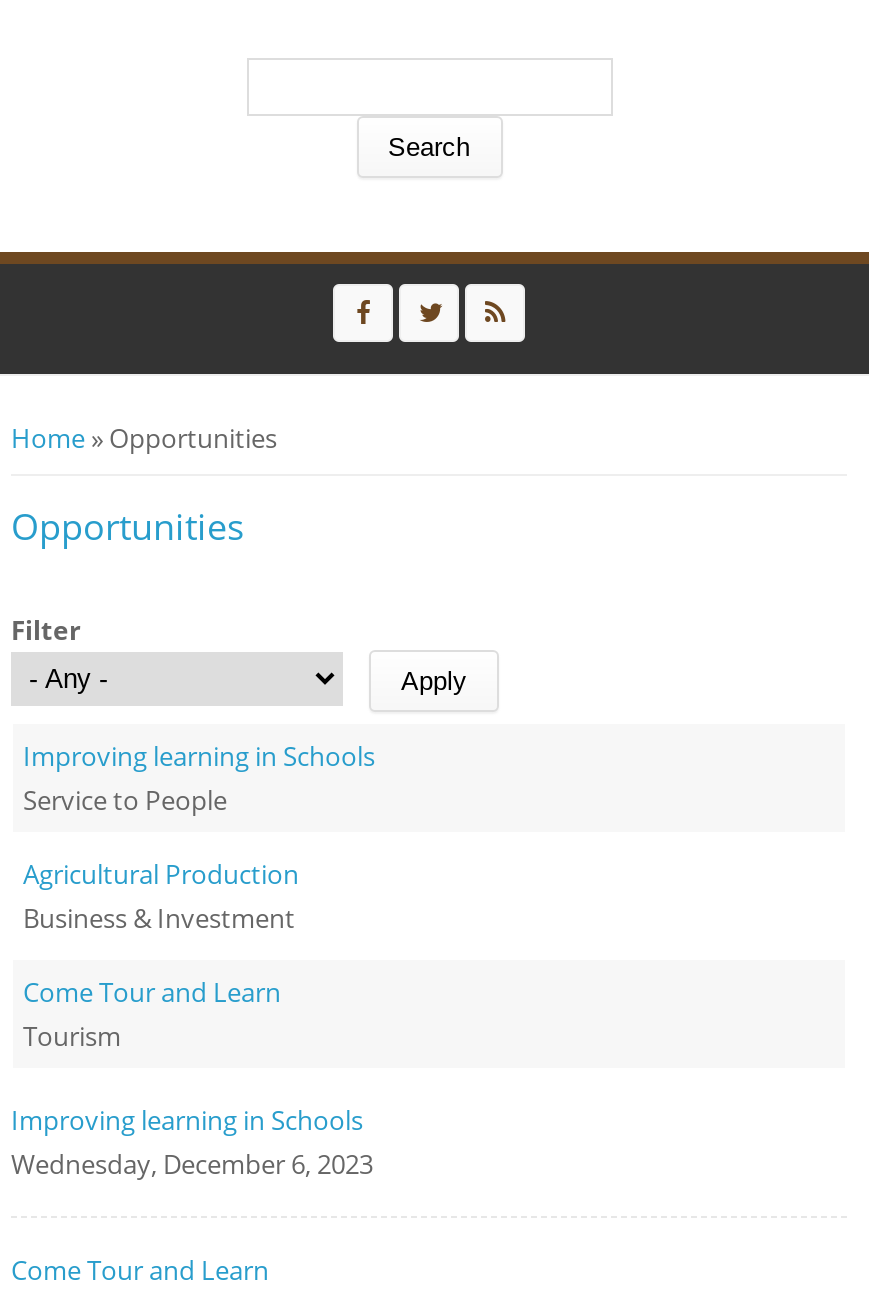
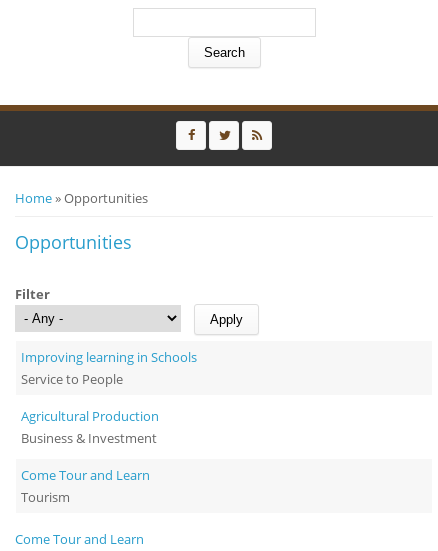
[11,1103,373,1183] Improving learning in Schools | Wednesday, December 6, 2023 -> none

